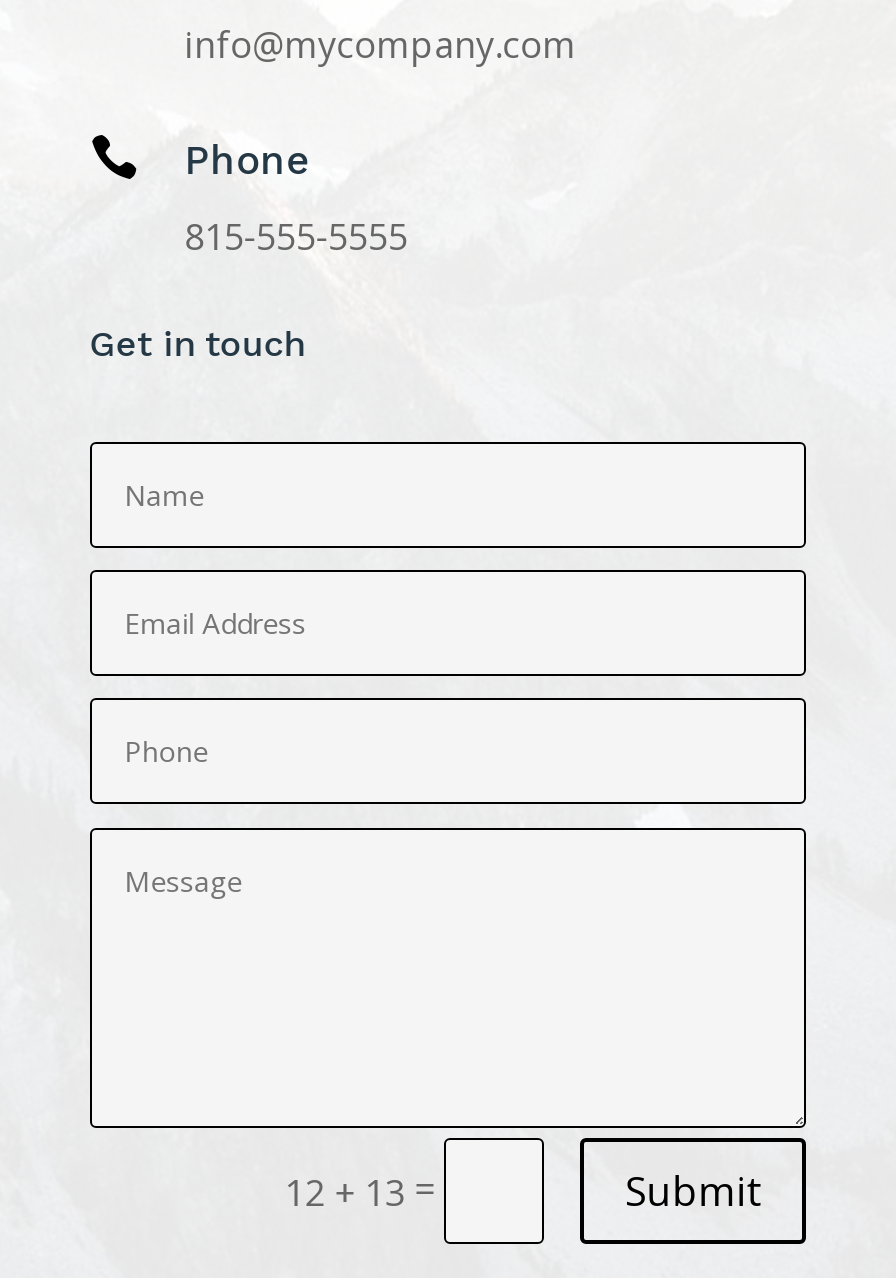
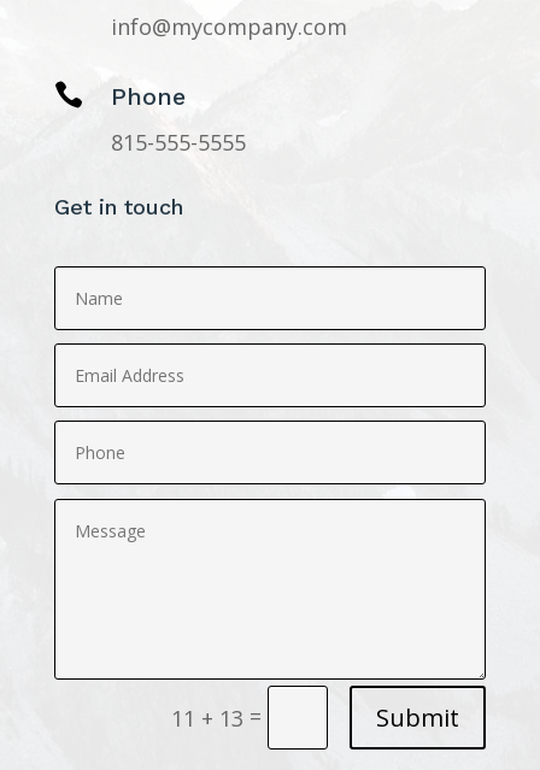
[284,1164,444,1217] 12 + 13 = -> [171,701,268,733] 11 + 13 =

